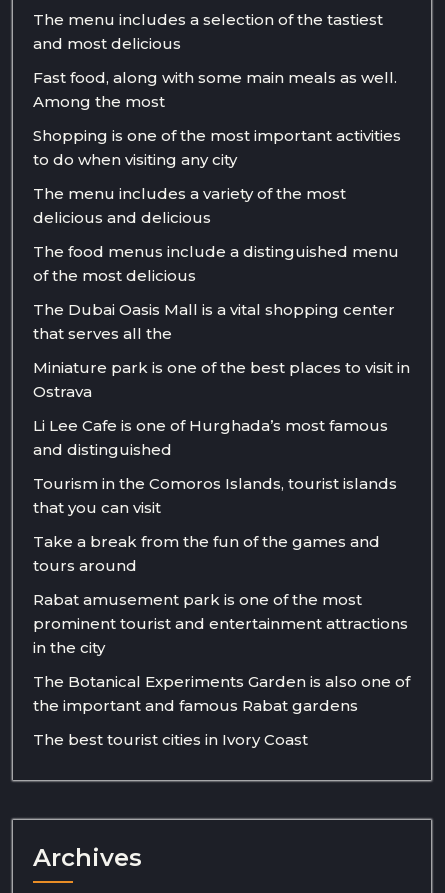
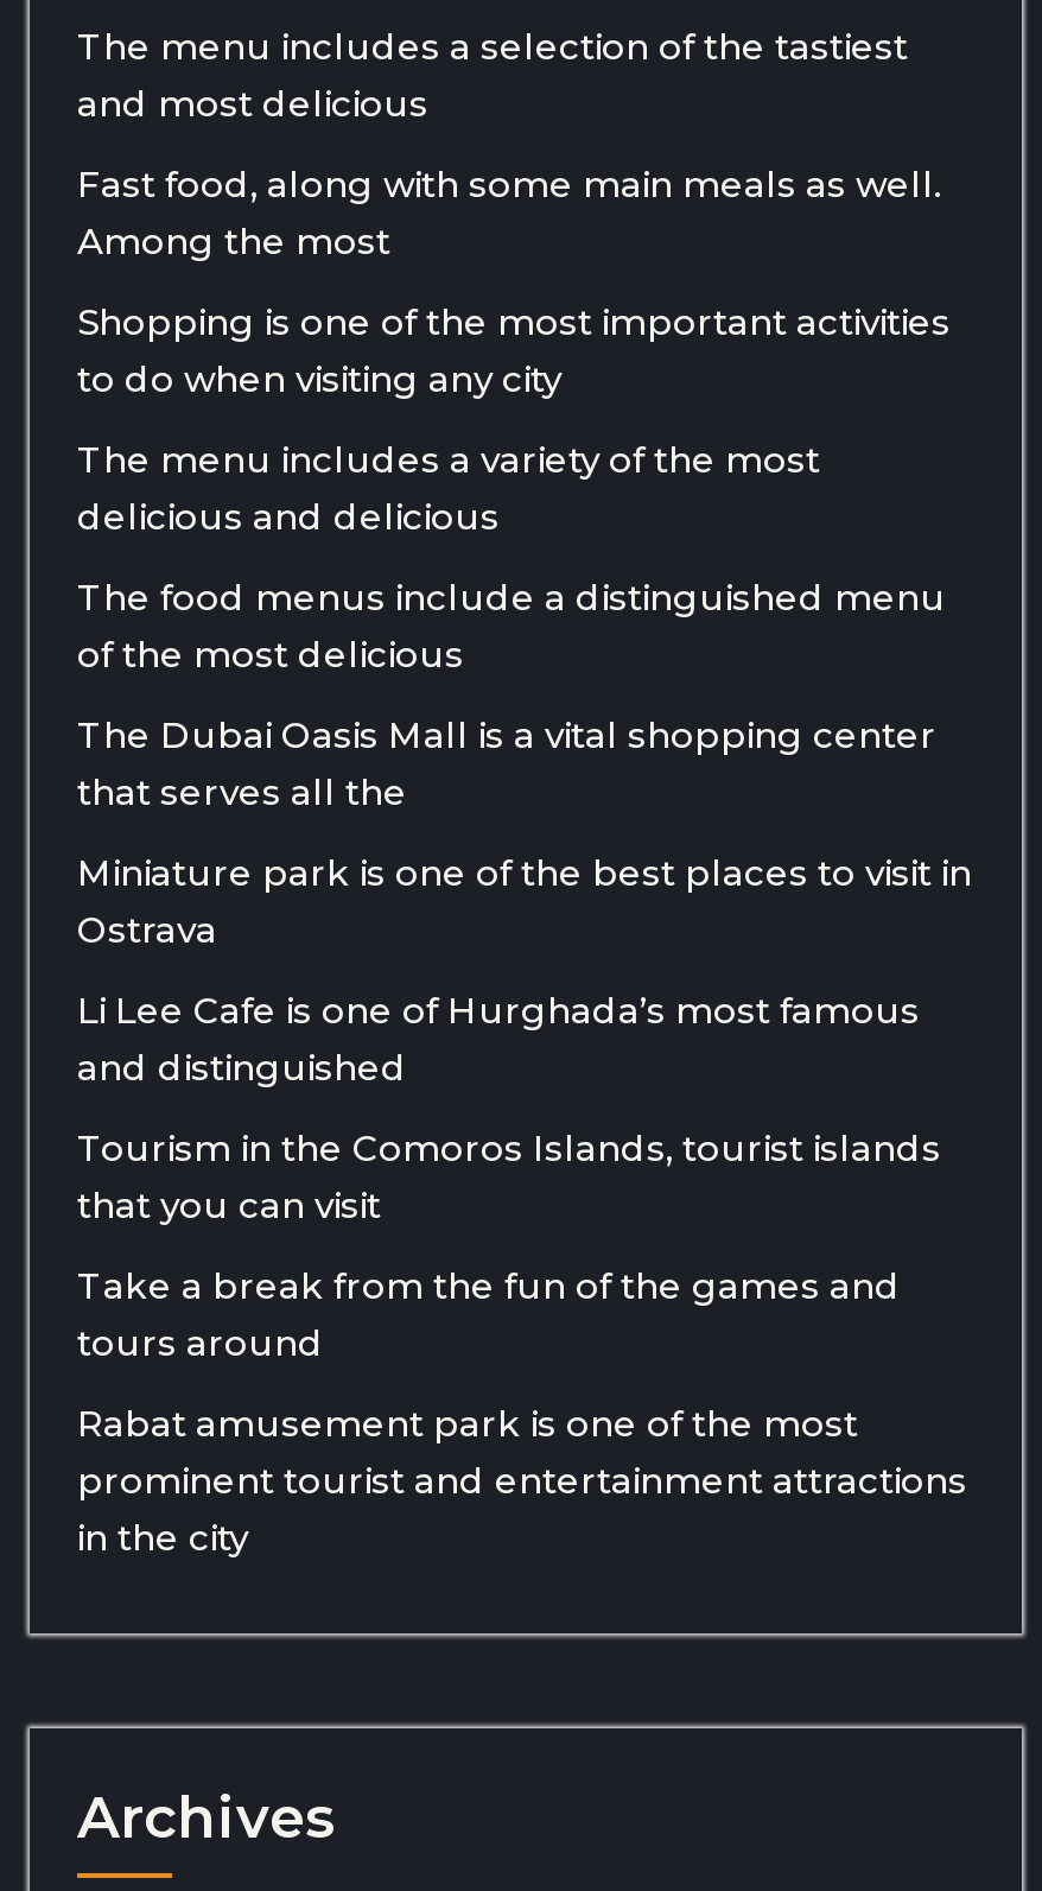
[33,672,410,749] The Botanical Experiments Garden is also one of | the important and famous Rabat gardens | The best tourist cities in Ivory Coast -> none

